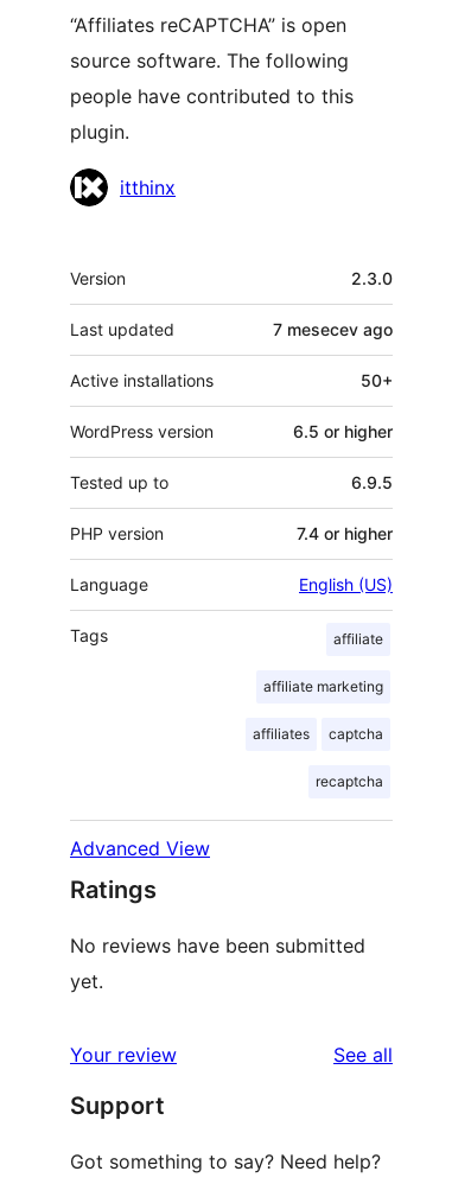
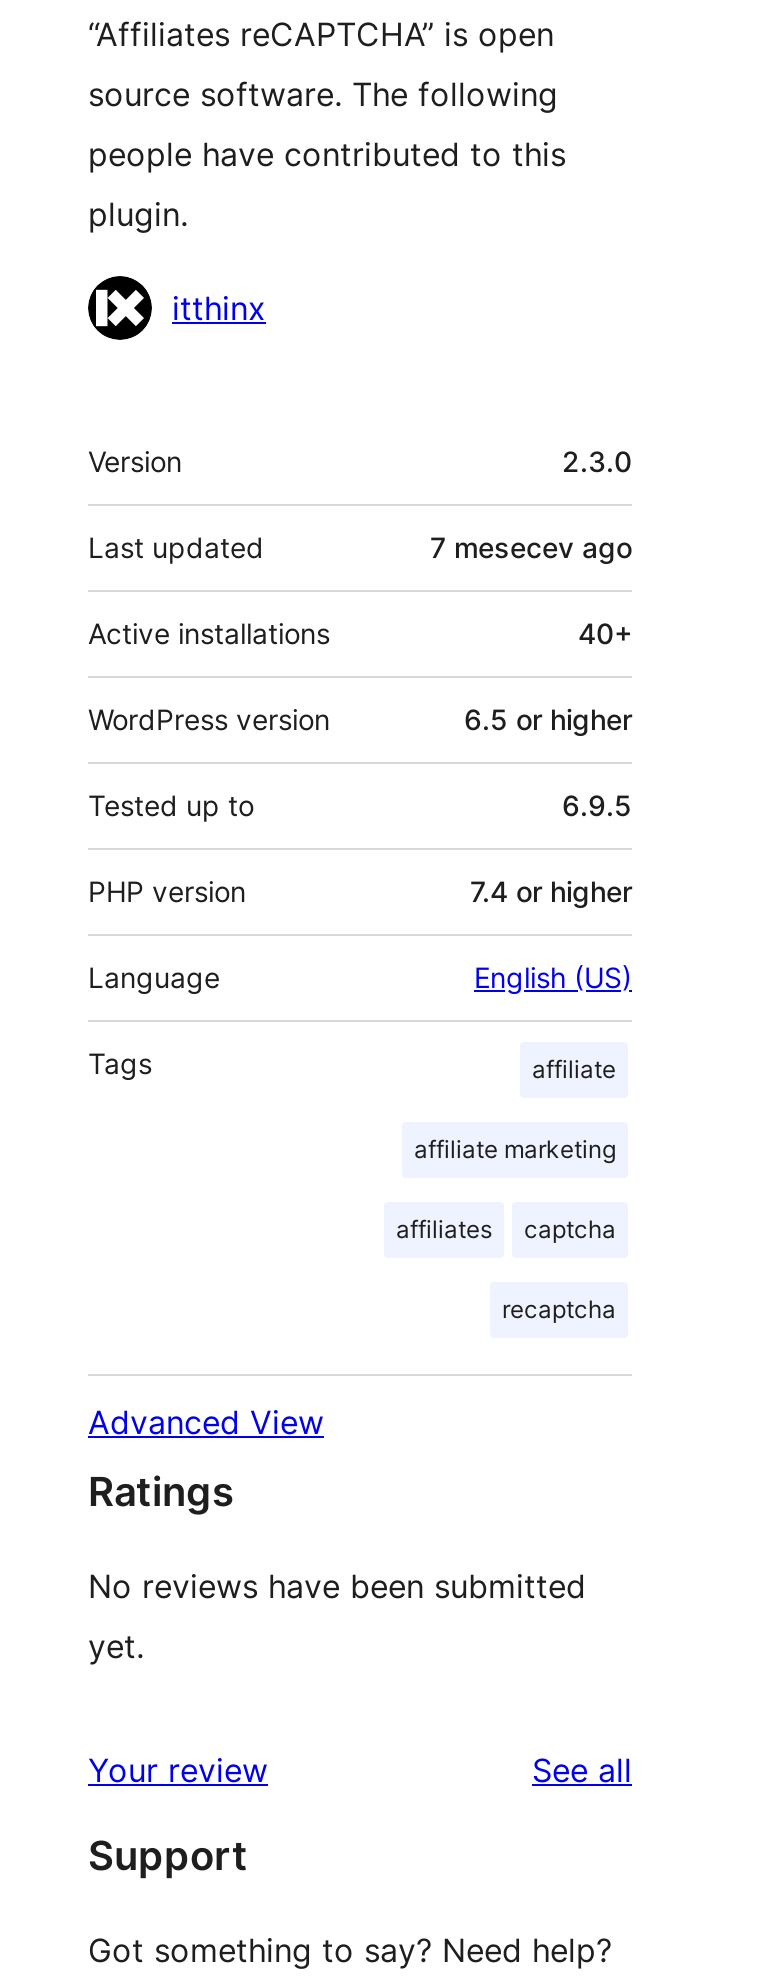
[361,370,393,390] 50+ -> [578,615,632,649] 40+

